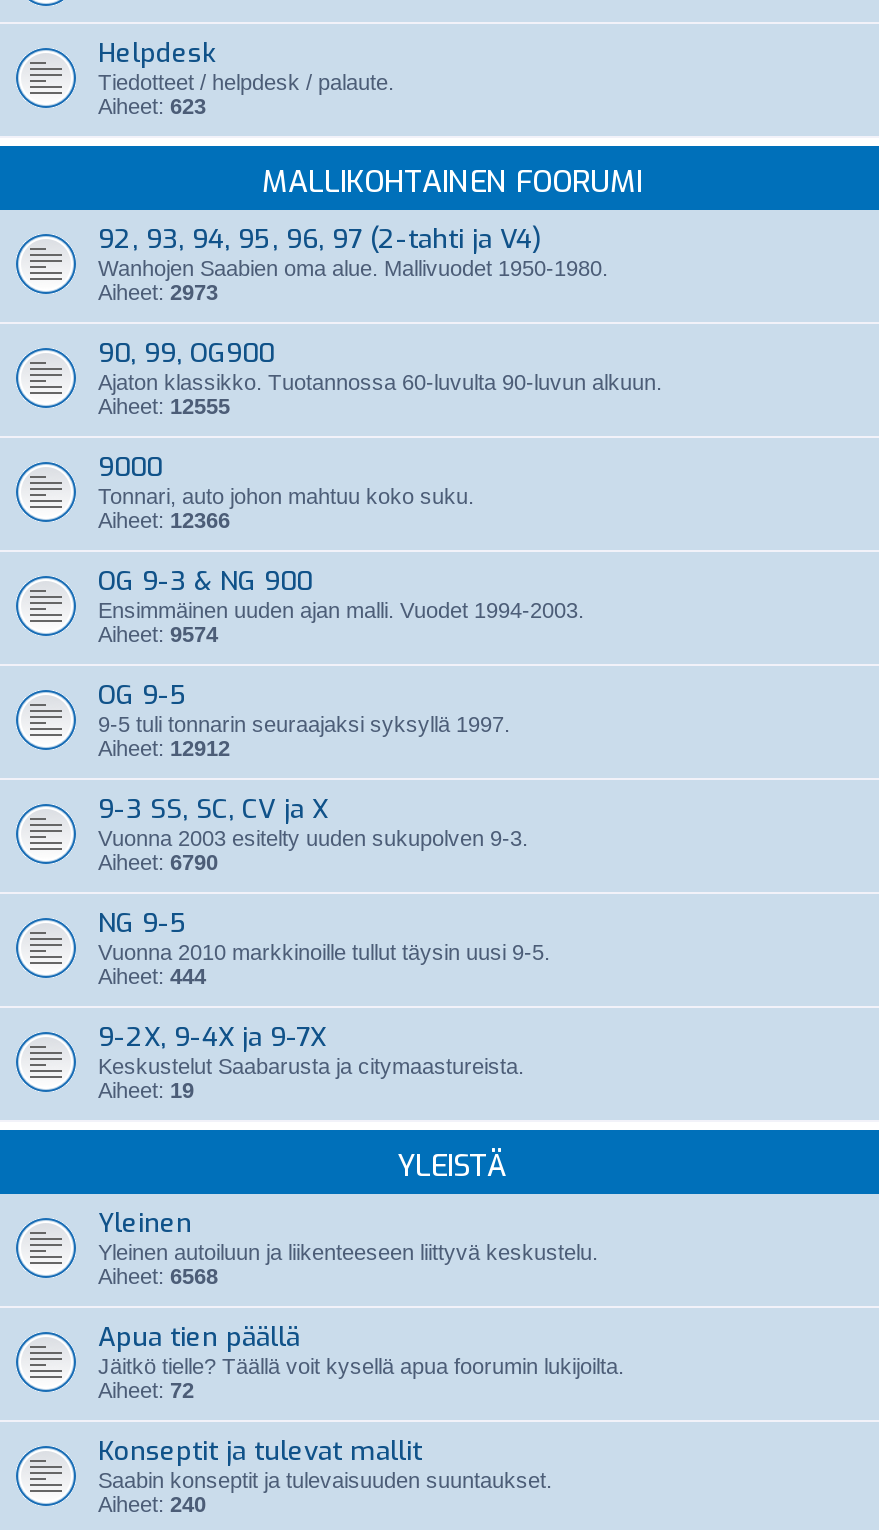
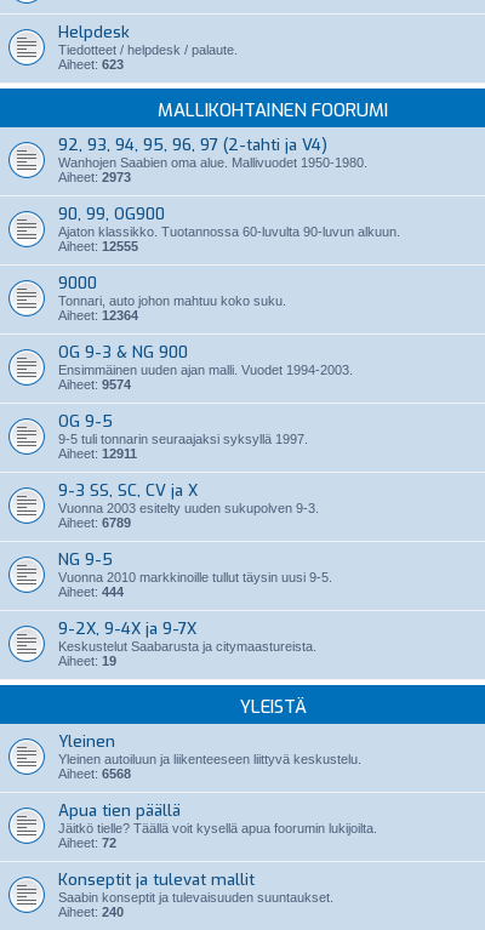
[98,508,230,532] Aiheet: 12366 -> [58,308,138,323] Aiheet: 12364
[98,736,230,760] Aiheet: 12912 -> [58,446,137,461] Aiheet: 12911
[98,850,218,874] Aiheet: 6790 -> [58,515,131,530] Aiheet: 6789

